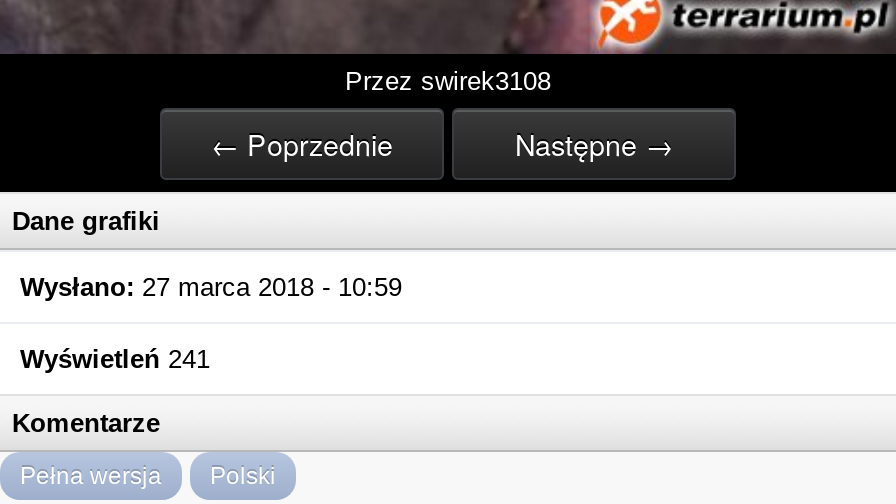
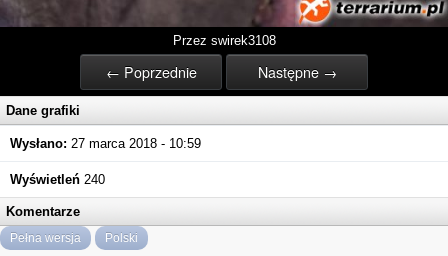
[20,344,210,374] Wyświetleń 241 -> [10,172,105,187] Wyświetleń 240

